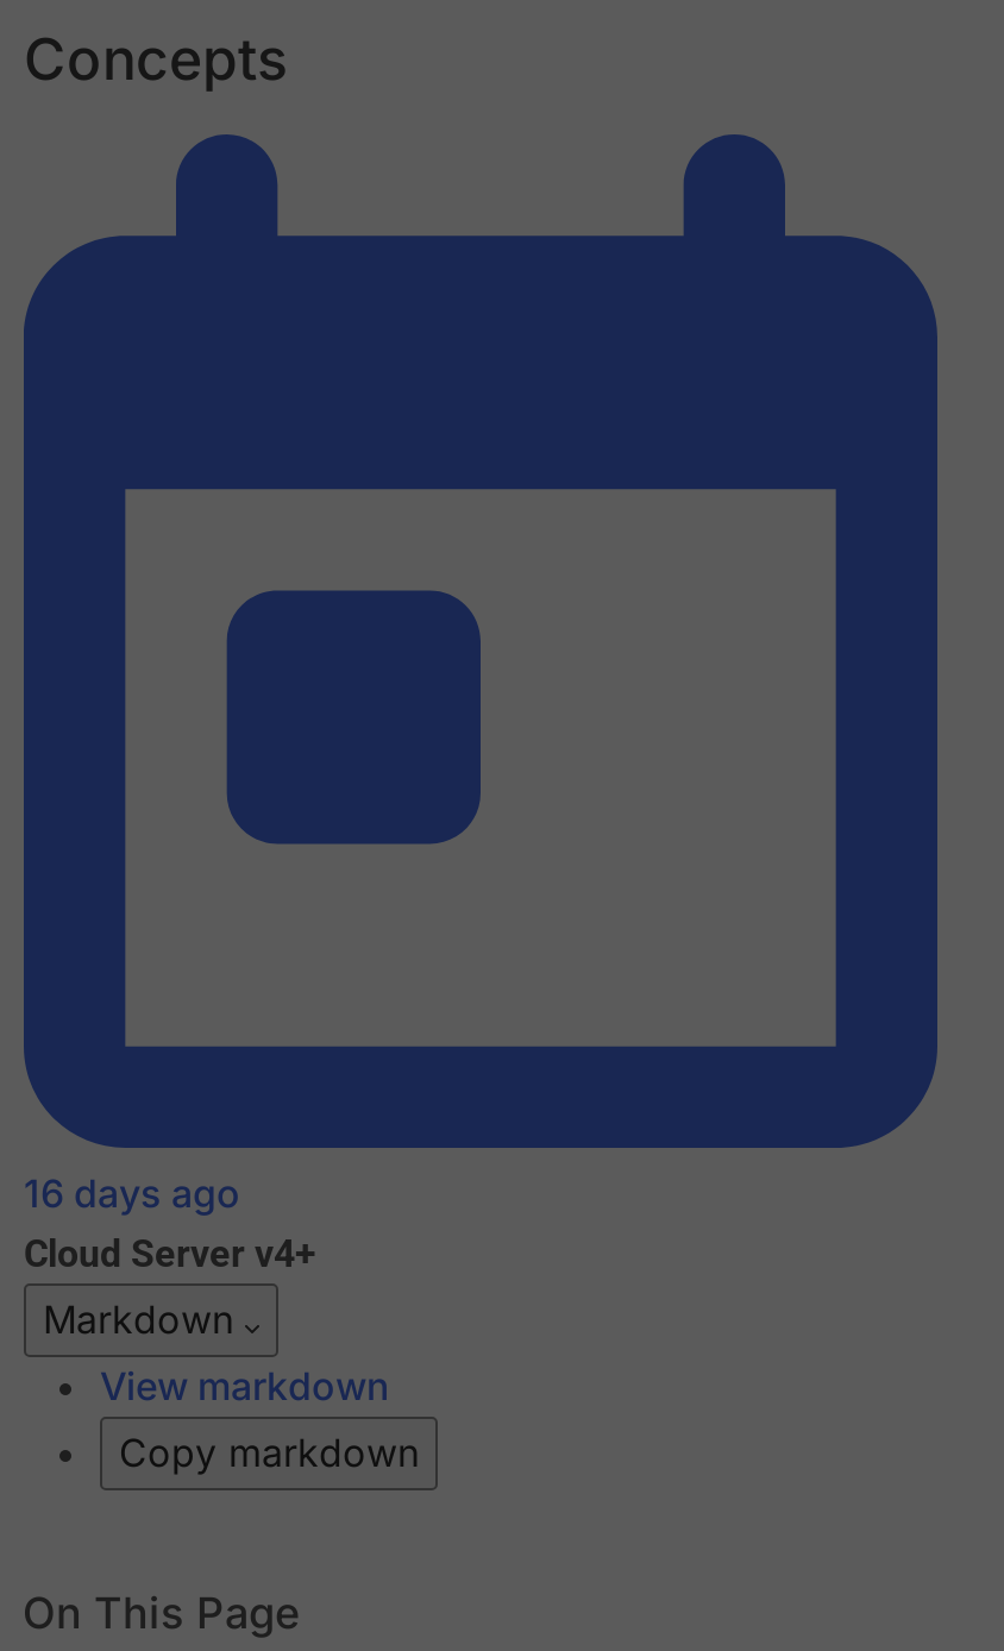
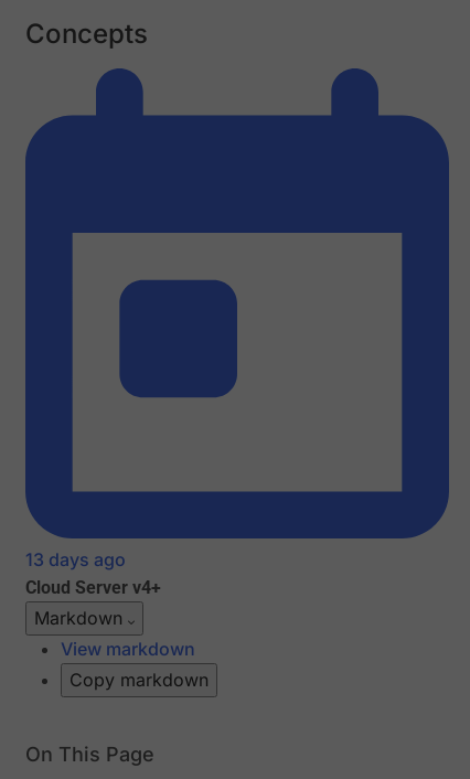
[24,1170,240,1218] 16 days ago -> [25,549,126,571] 13 days ago

